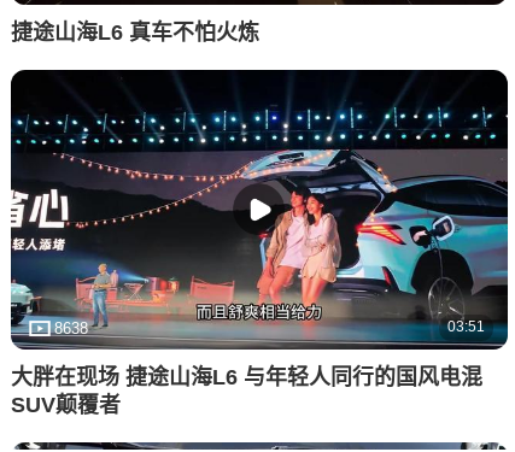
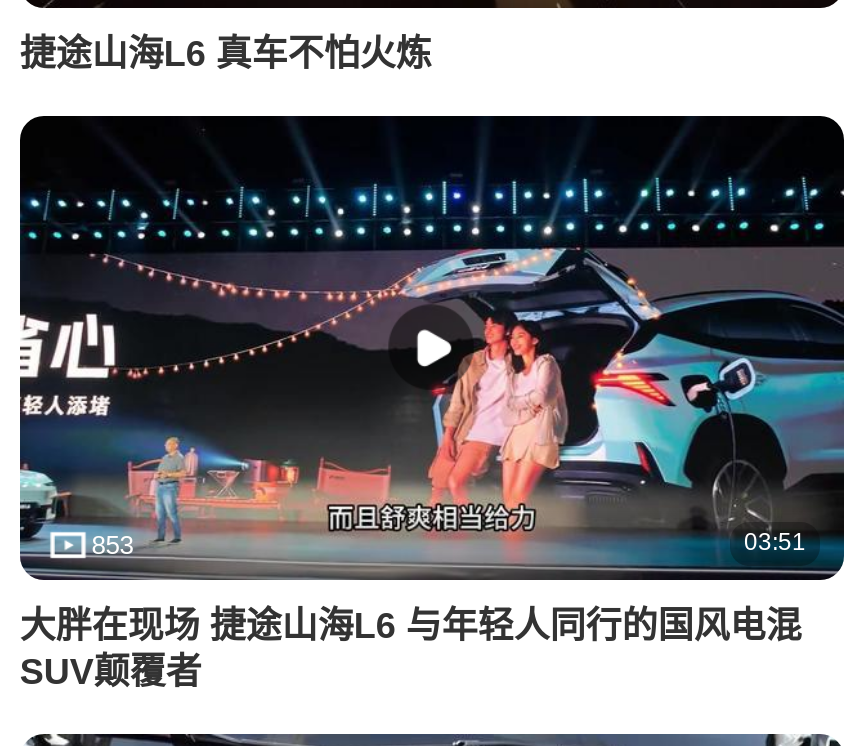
[54,319,88,337] 8638 -> [91,529,133,559] 853

